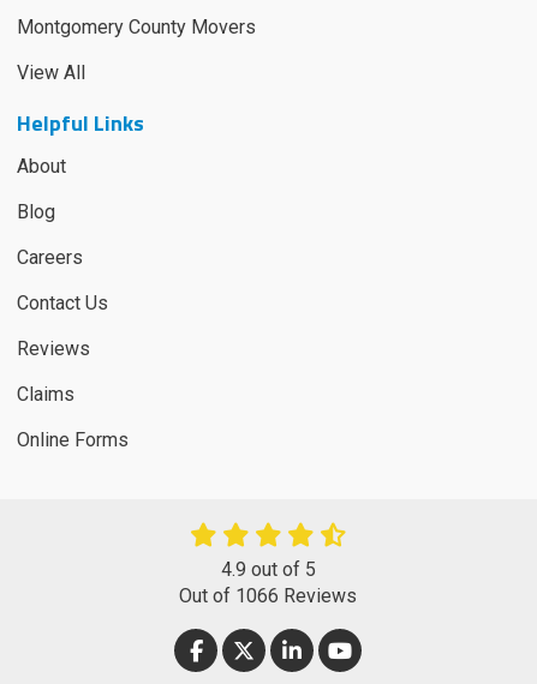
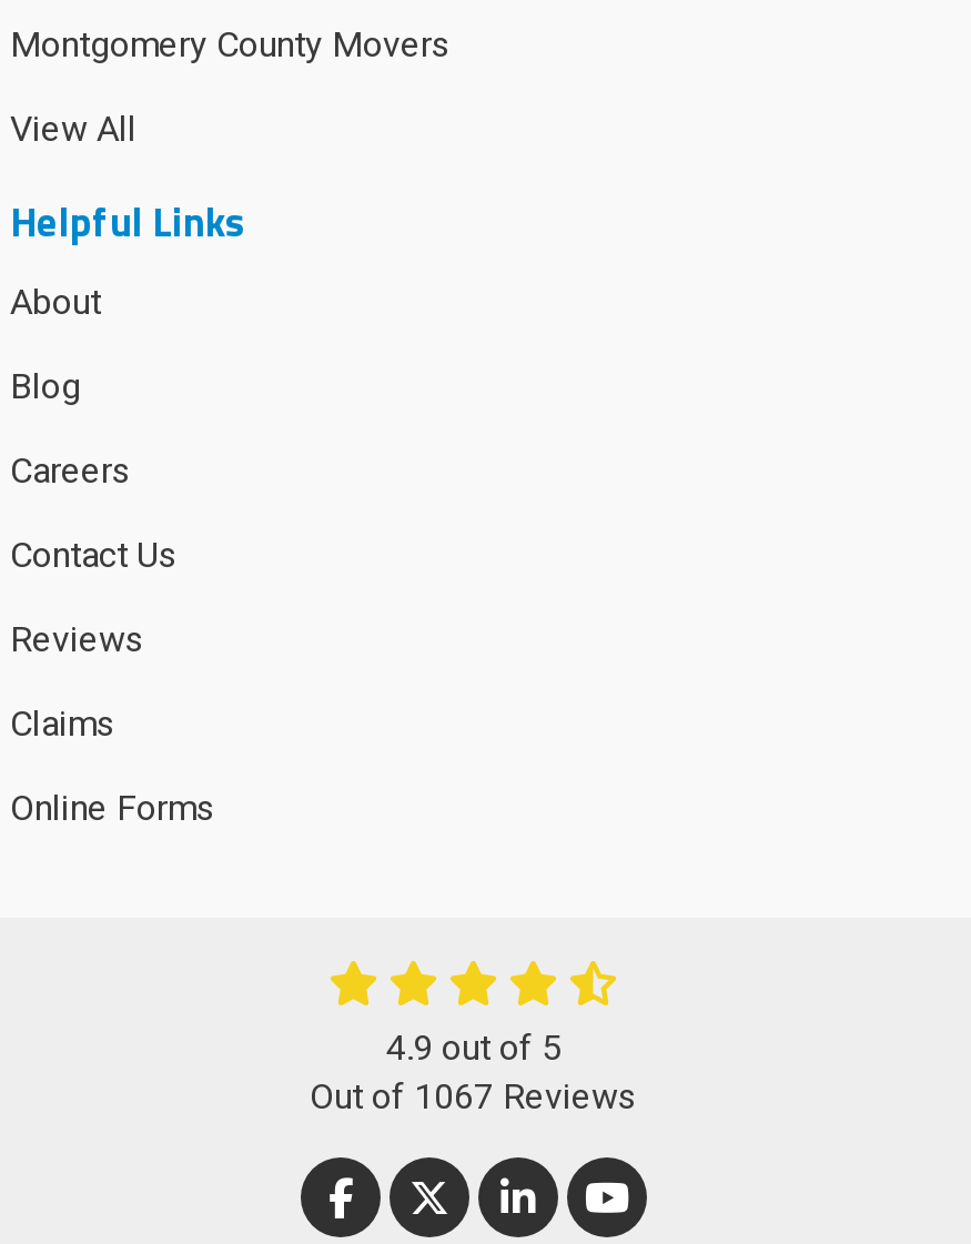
[179,584,357,607] Out of 1066 Reviews -> [310,1074,638,1117] Out of 1067 Reviews

